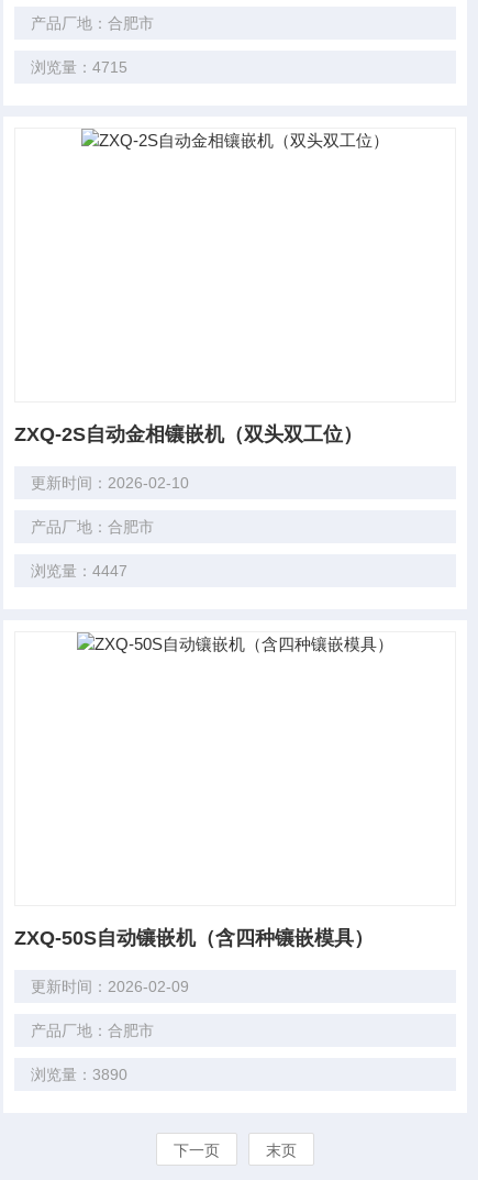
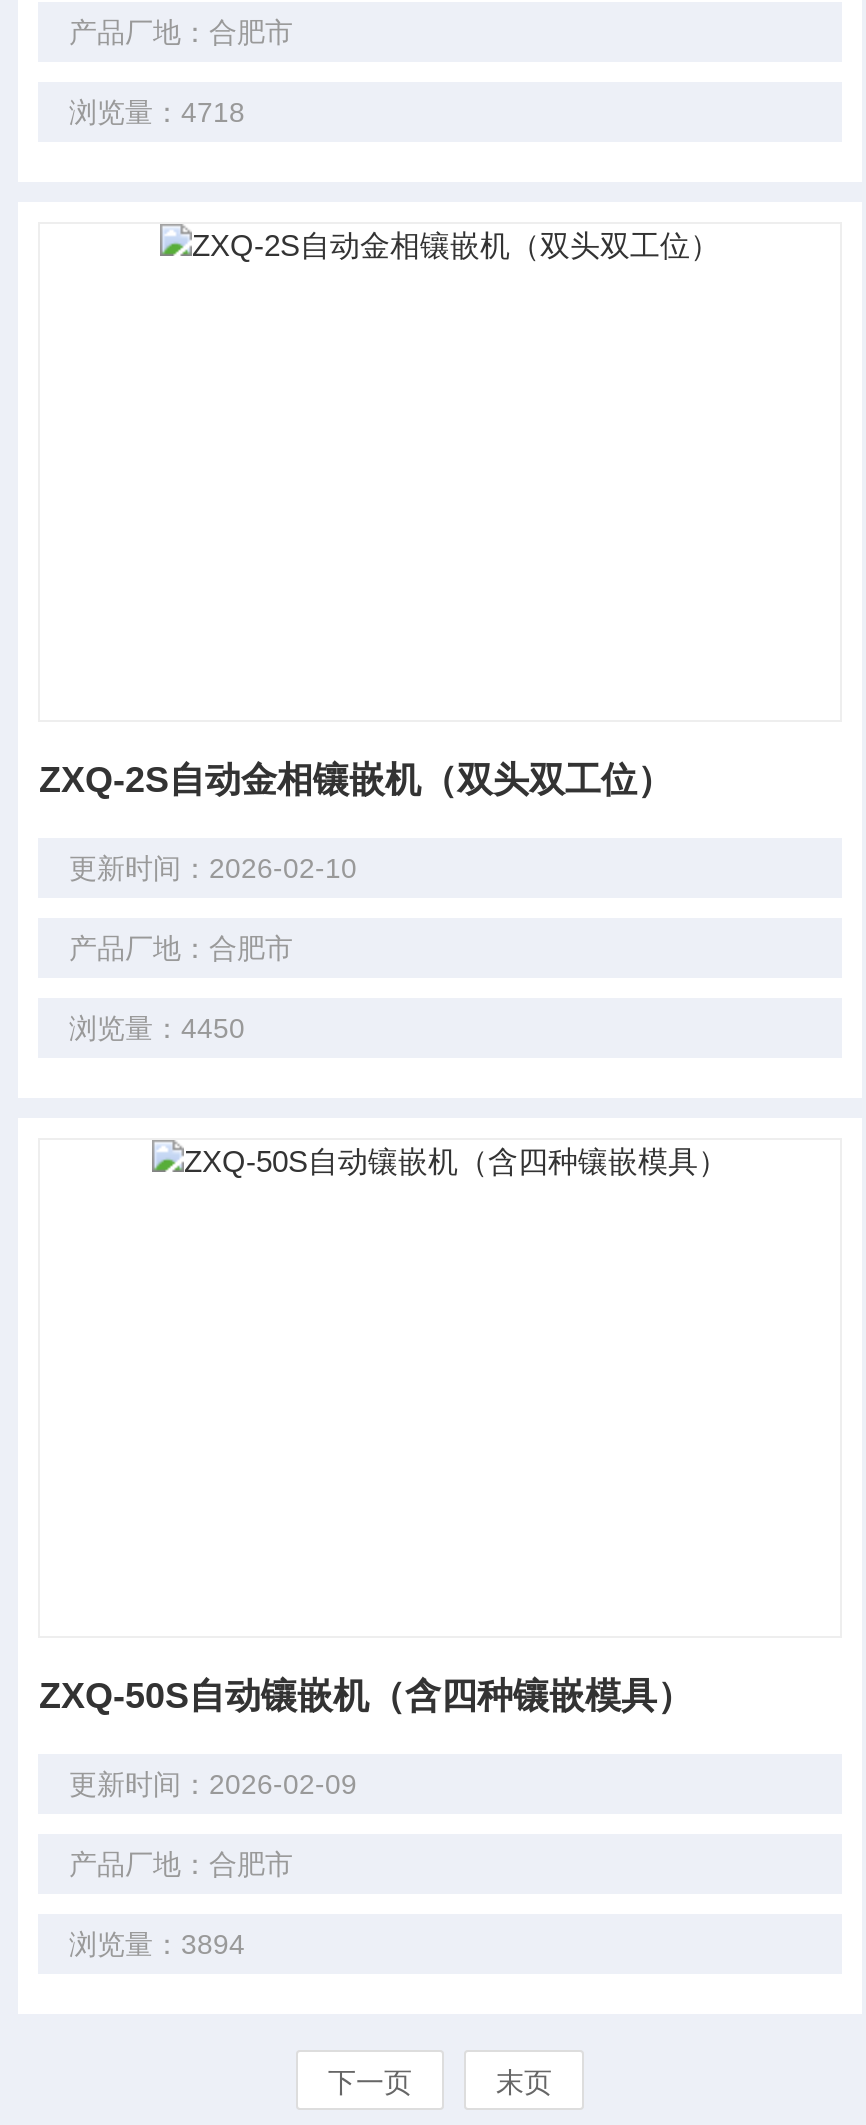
[31,58,128,76] 浏览量：4715 -> [69,96,245,128] 浏览量：4718
[31,562,128,580] 浏览量：4447 -> [69,1012,245,1044] 浏览量：4450
[31,1066,128,1083] 浏览量：3890 -> [69,1928,245,1960] 浏览量：3894

